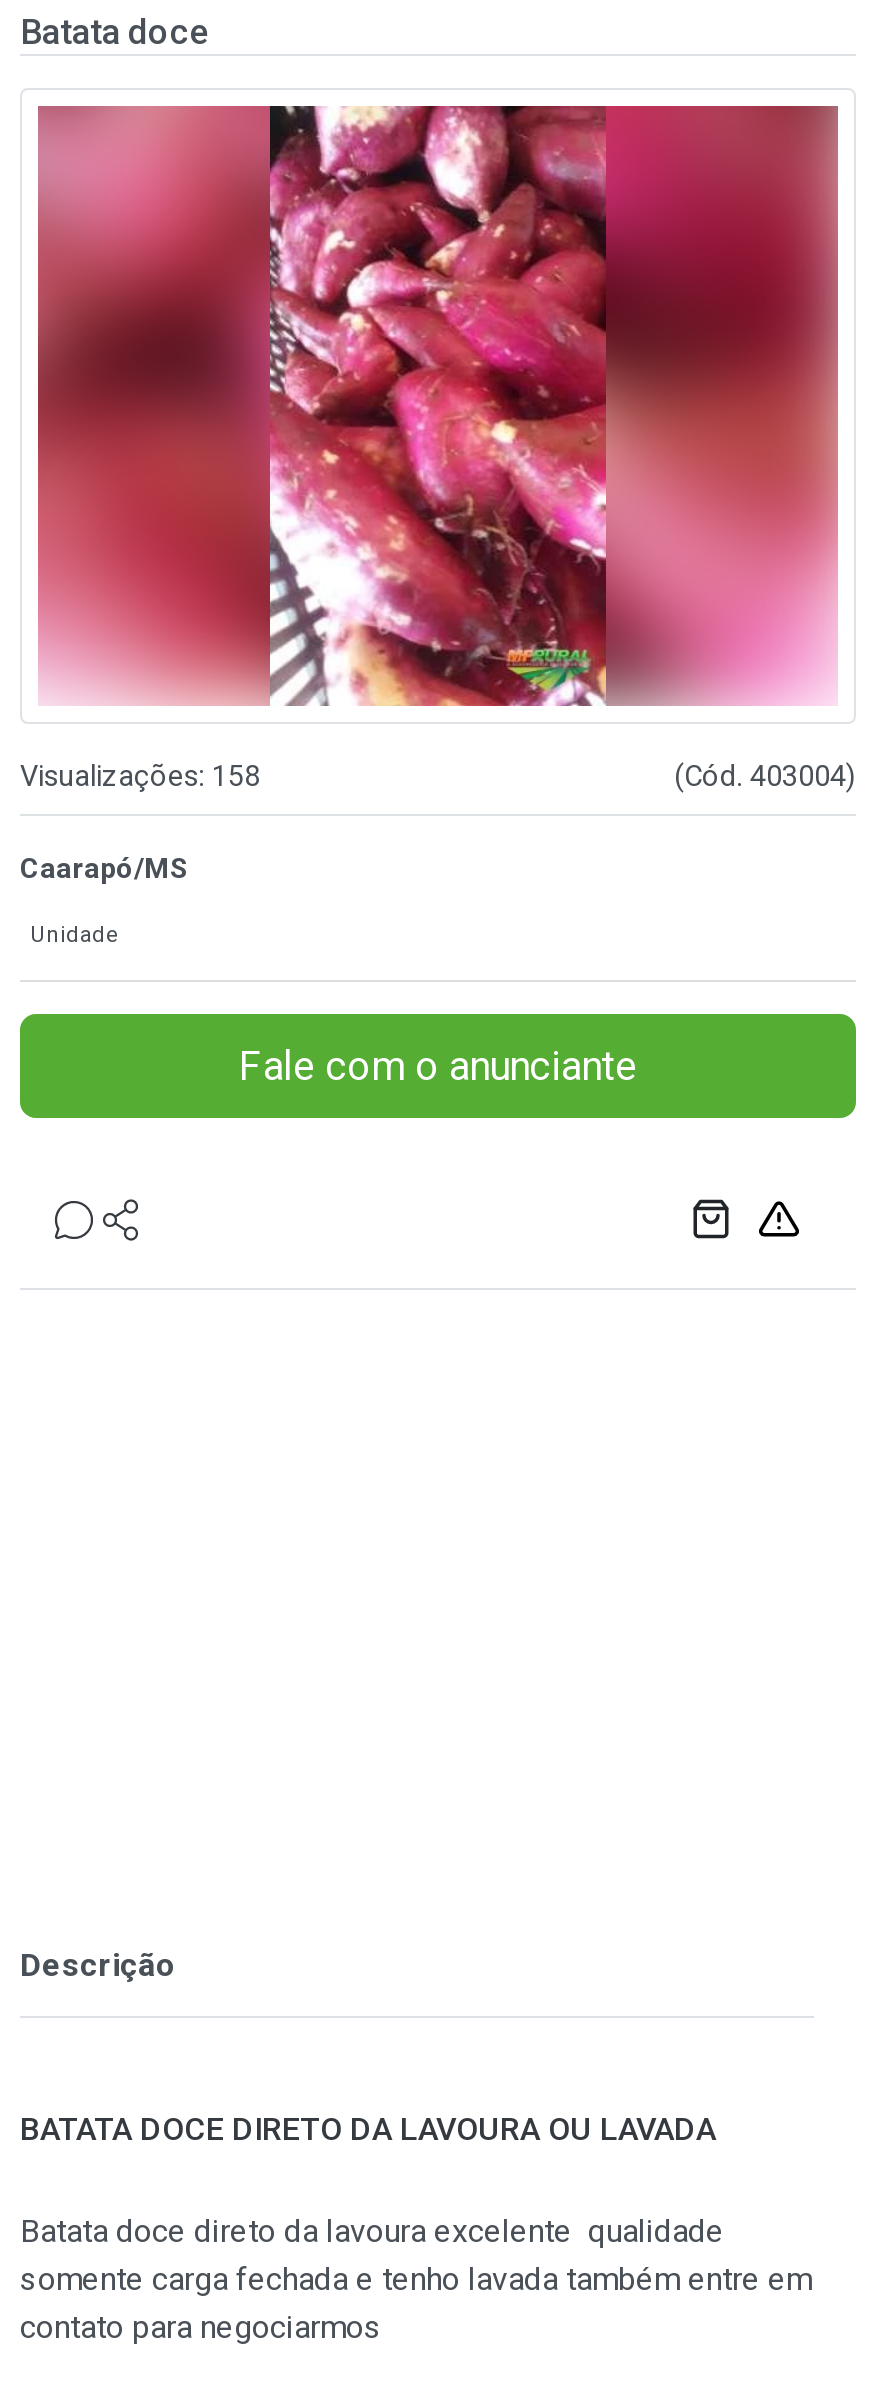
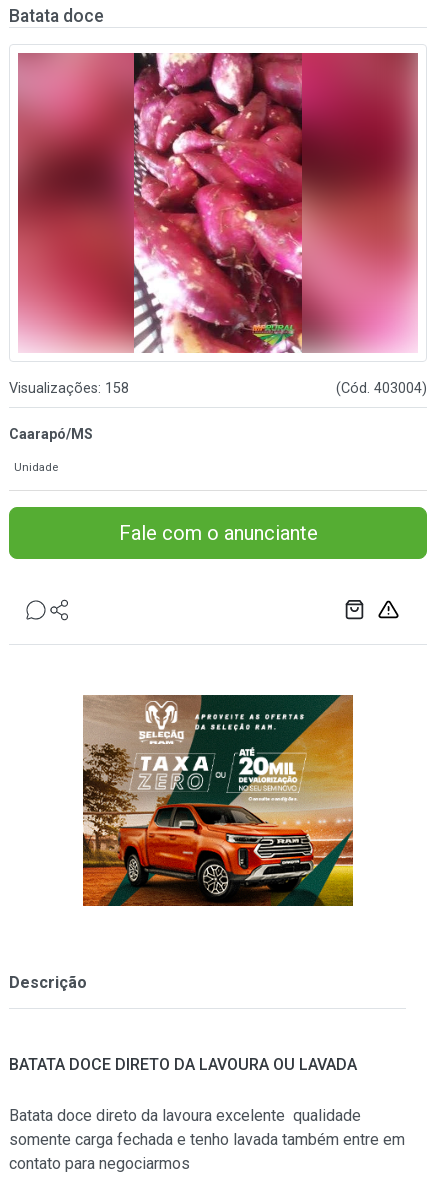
none -> [82,694,354,907] [image]

